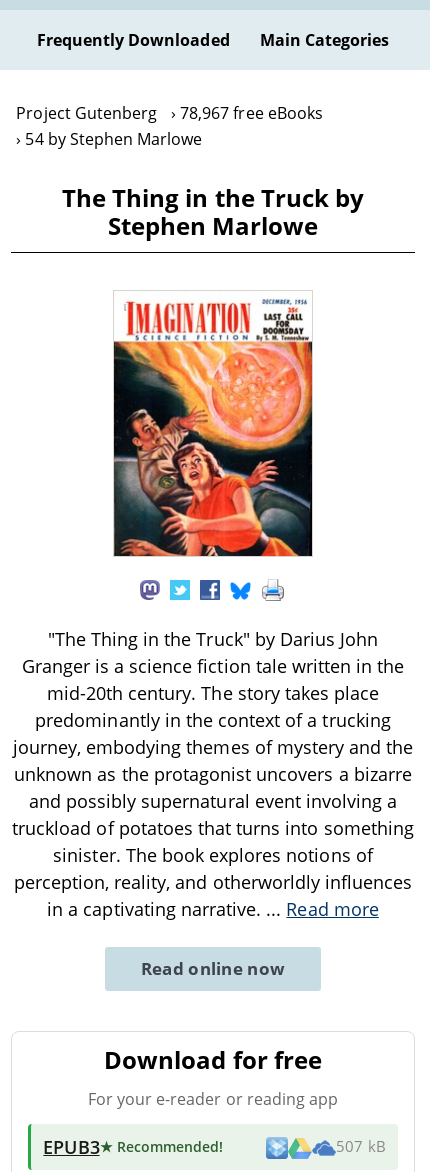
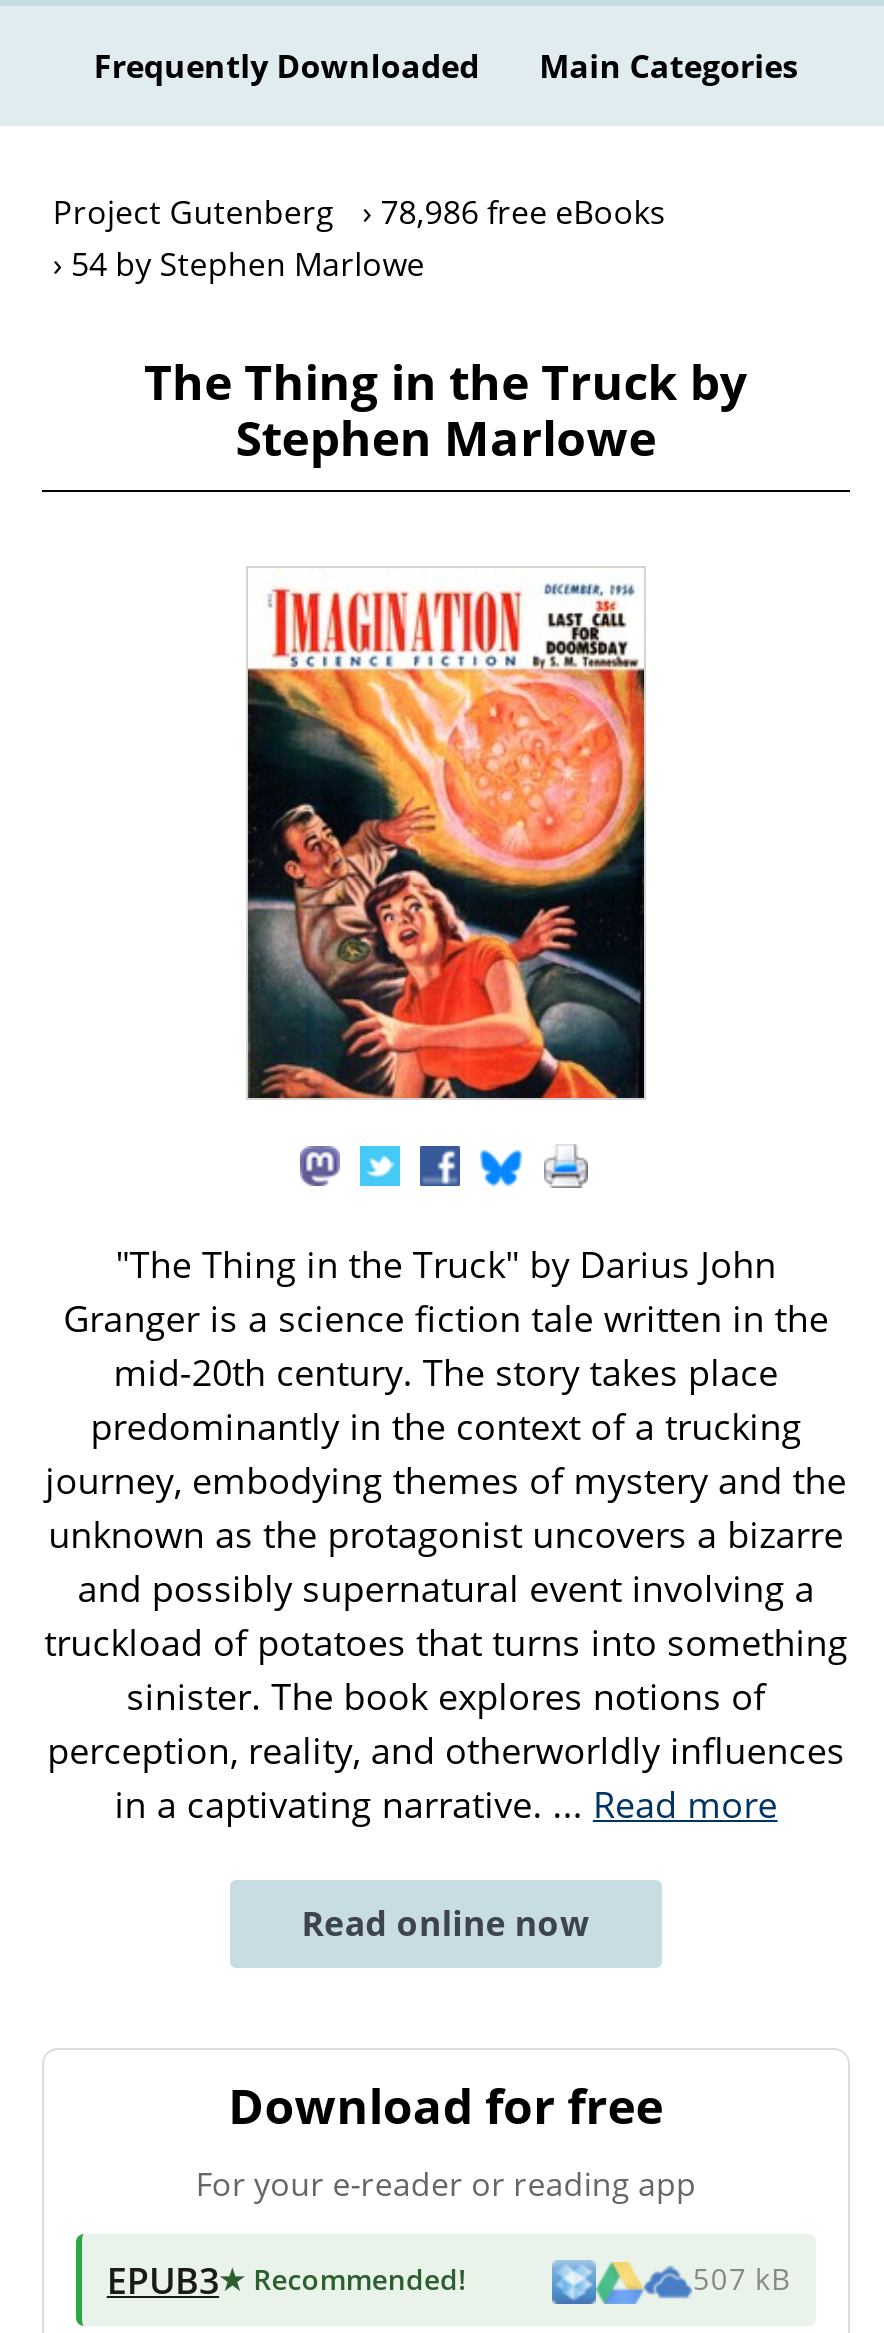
[16,102,323,124] Project Gutenberg 78,967 free eBooks -> [53,190,666,234] Project Gutenberg 78,986 free eBooks

